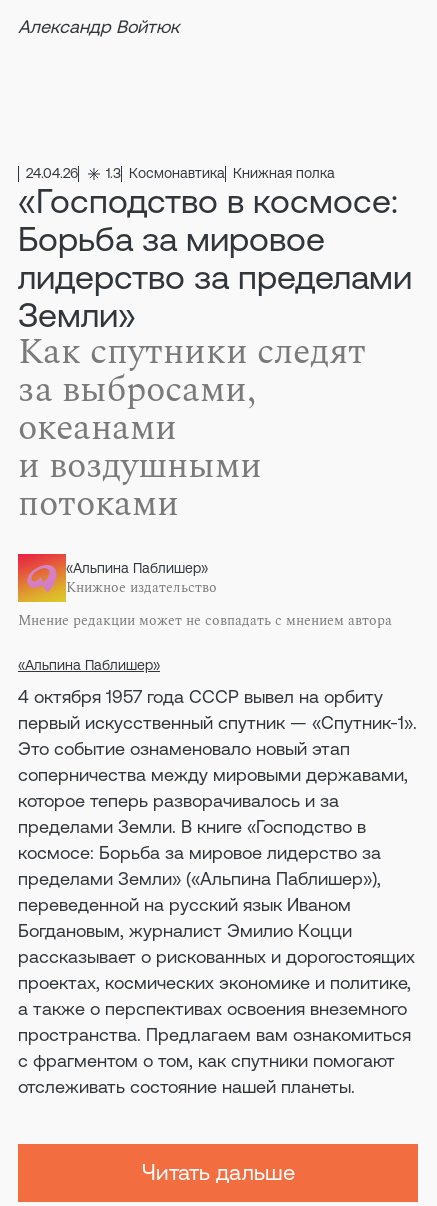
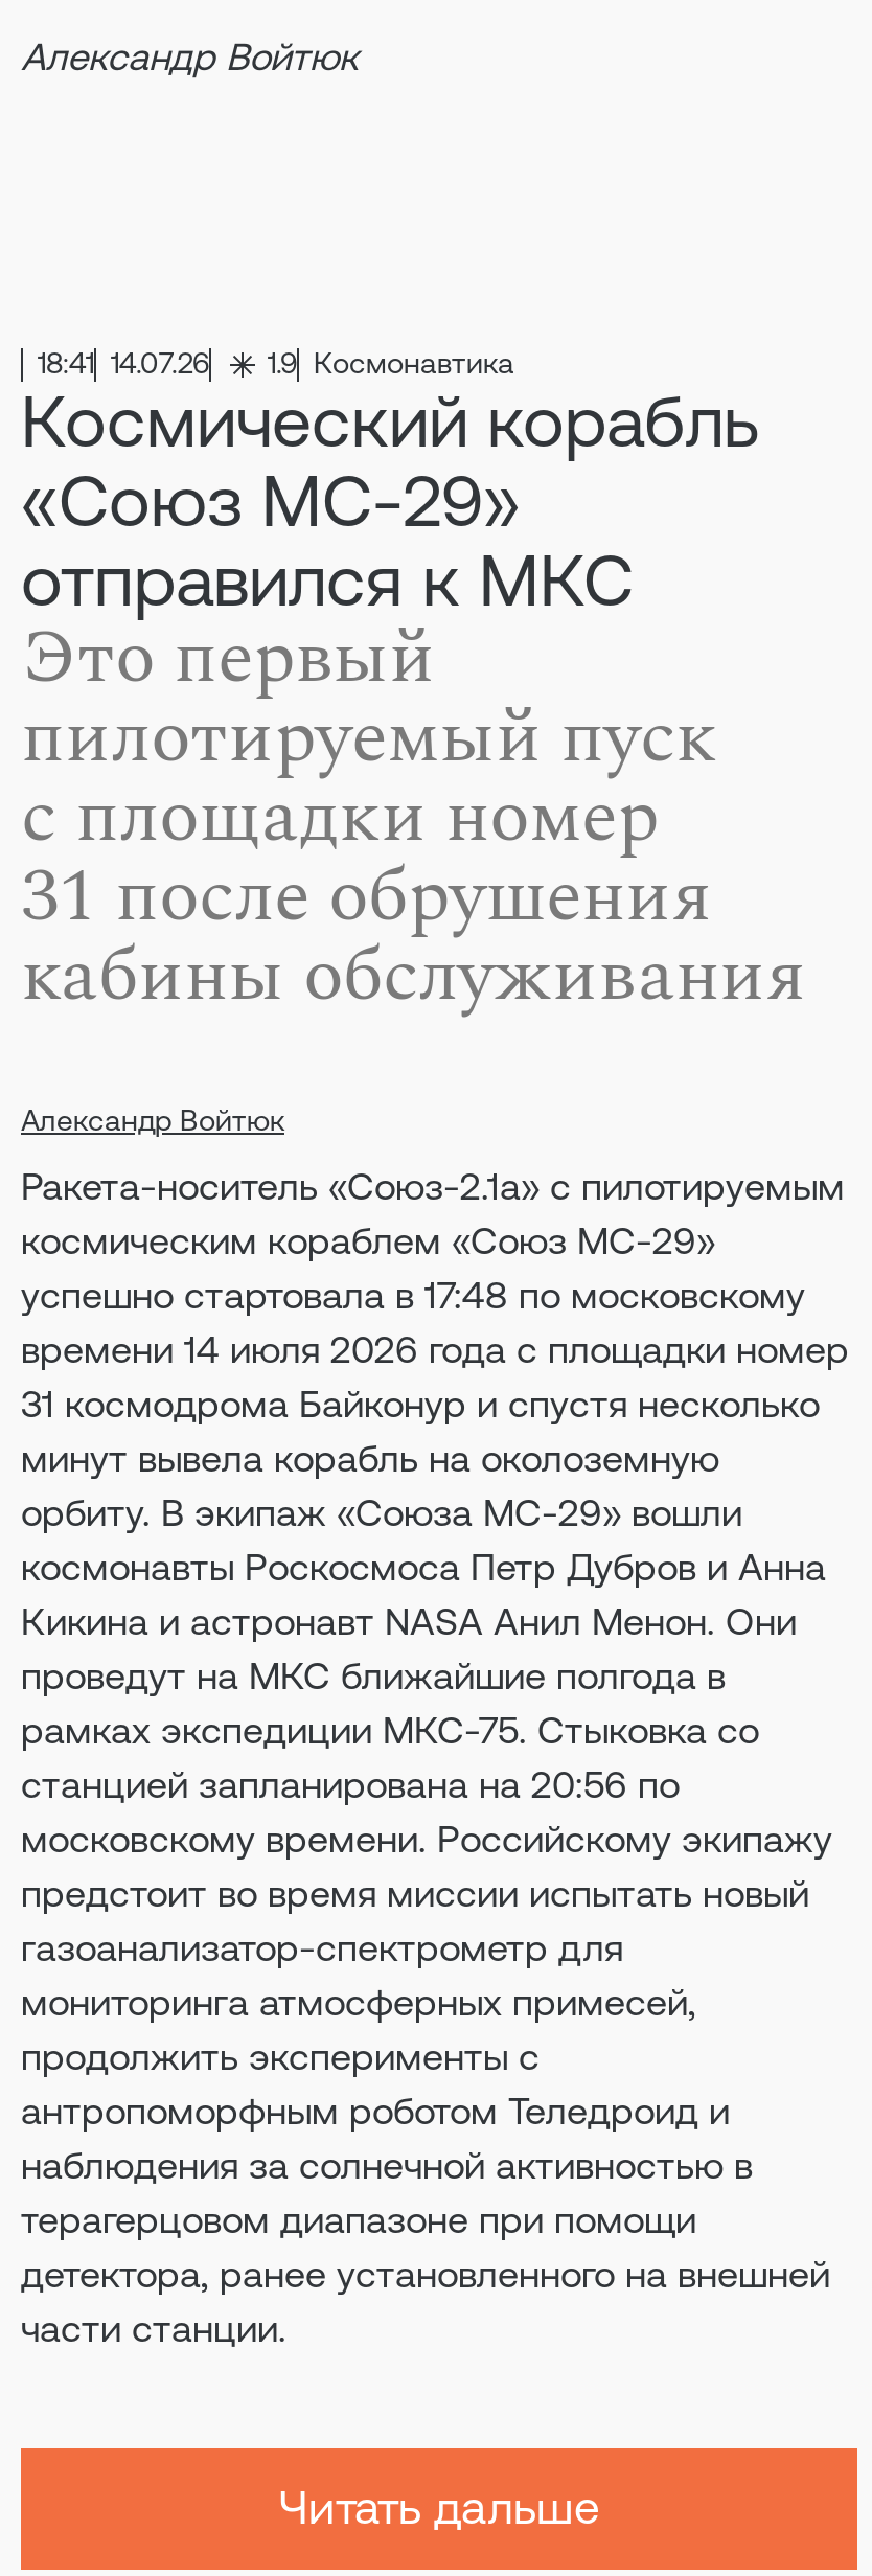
[18,165,417,1097] 24.04.26 | 1.3 Космонавтика Книжная полка | «Господство в космосе: | Борьба за мировое | лидерство за пределами | Земли» | Как спутники следят | за выбросами, | океанами | и воздушными | потоками | «Альпина Паблишер» | Книжное издательство | Мнение редакции может не совпадать с мнением автора | «Альпина Паблишер» | 4 октября 1957 года СССР вывел на орбиту | первый искусственный спутник — «Спутник-1». | Это событие ознаменовало новый этап | соперничества между мировыми державами, | которое теперь разворачивалось и за | пределами Земли. В книге «Господство в | космосе: Борьба за мировое лидерство за | пределами Земли» («Альпина Паблишер»), | переведенной на русский язык Иваном | Богдановым, журналист Эмилио Коцци | рассказывает о рискованных и дорогостоящих | проектах, космических экономике и политике, | а также о перспективах освоения внеземного | пространства. Предлагаем вам ознакомиться | с фрагментом о том, как спутники помогают | отслеживать состояние нашей планеты. -> [21,347,849,2350] 18:41 14.07.26 | 1.9 Космонавтика | Космический корабль | «Союз МС‑29» | отправился к МКС | Это первый | пилотируемый пуск | с площадки номер | 31 после обрушения | кабины обслуживания | Александр Войтюк | Ракета-носитель «Союз-2.1а» с пилотируемым | космическим кораблем «Союз МС‑29» | успешно стартовала в 17:48 по московскому | времени 14 июля 2026 года с площадки номер | 31 космодрома Байконур и спустя несколько | минут вывела корабль на околоземную | орбиту. В экипаж «Союза МС‑29» вошли | космонавты Роскосмоса Петр Дубров и Анна | Кикина и астронавт NASA Анил Менон. Они | проведут на МКС ближайшие полгода в | рамках экспедиции МКС-75. Стыковка со | станцией запланирована на 20:56 по | московскому времени. Российскому экипажу | предстоит во время миссии испытать новый | газоанализатор-спектрометр для | мониторинга атмосферных примесей, | продолжить эксперименты с | антропоморфным роботом Теледроид и | наблюдения за солнечной активностью в | терагерцовом диапазоне при помощи | детектора, ранее установленного на внешней | части станции.

